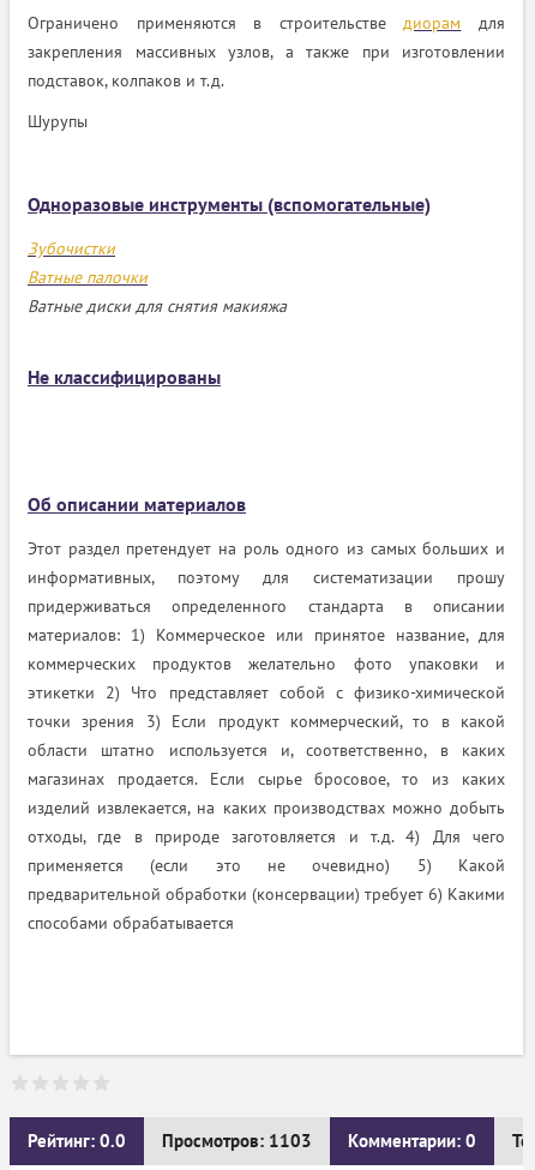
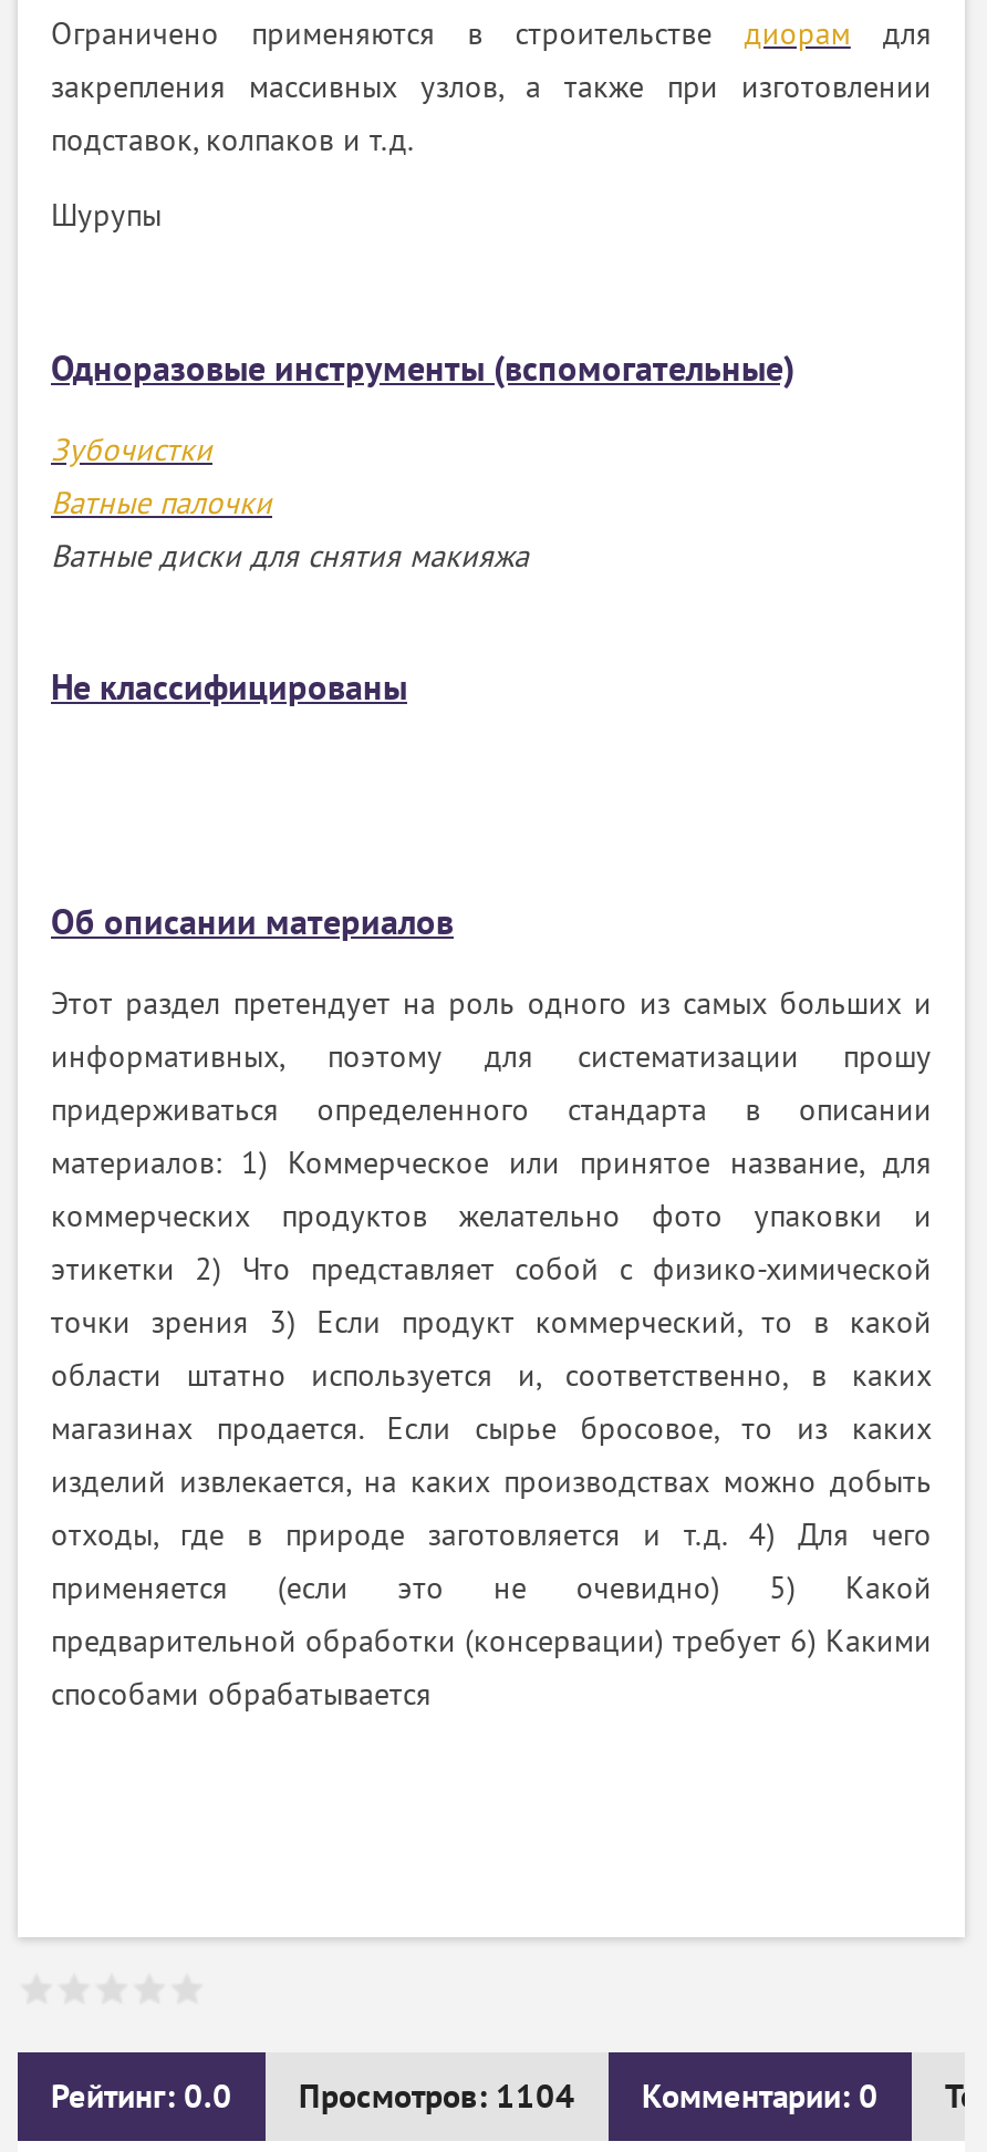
[162,1130,312,1152] Просмотров: 1103 -> [299,2077,575,2117] Просмотров: 1104

